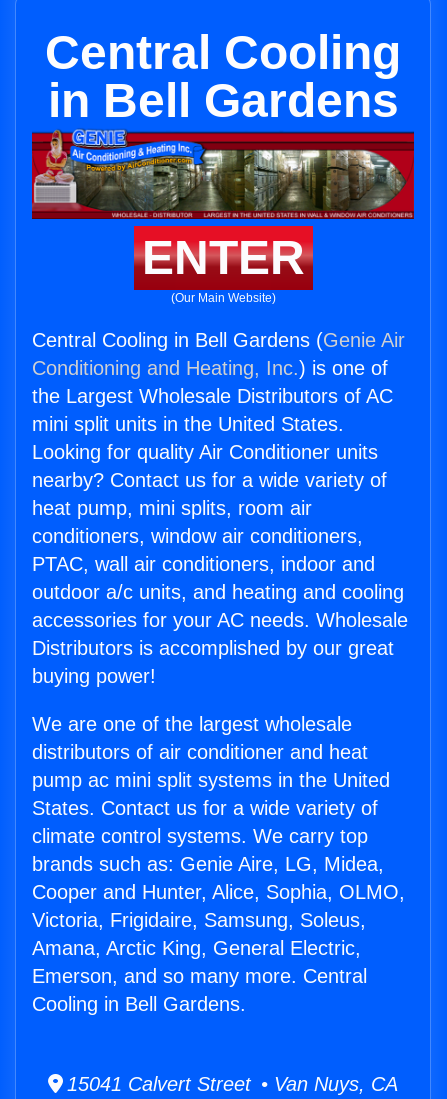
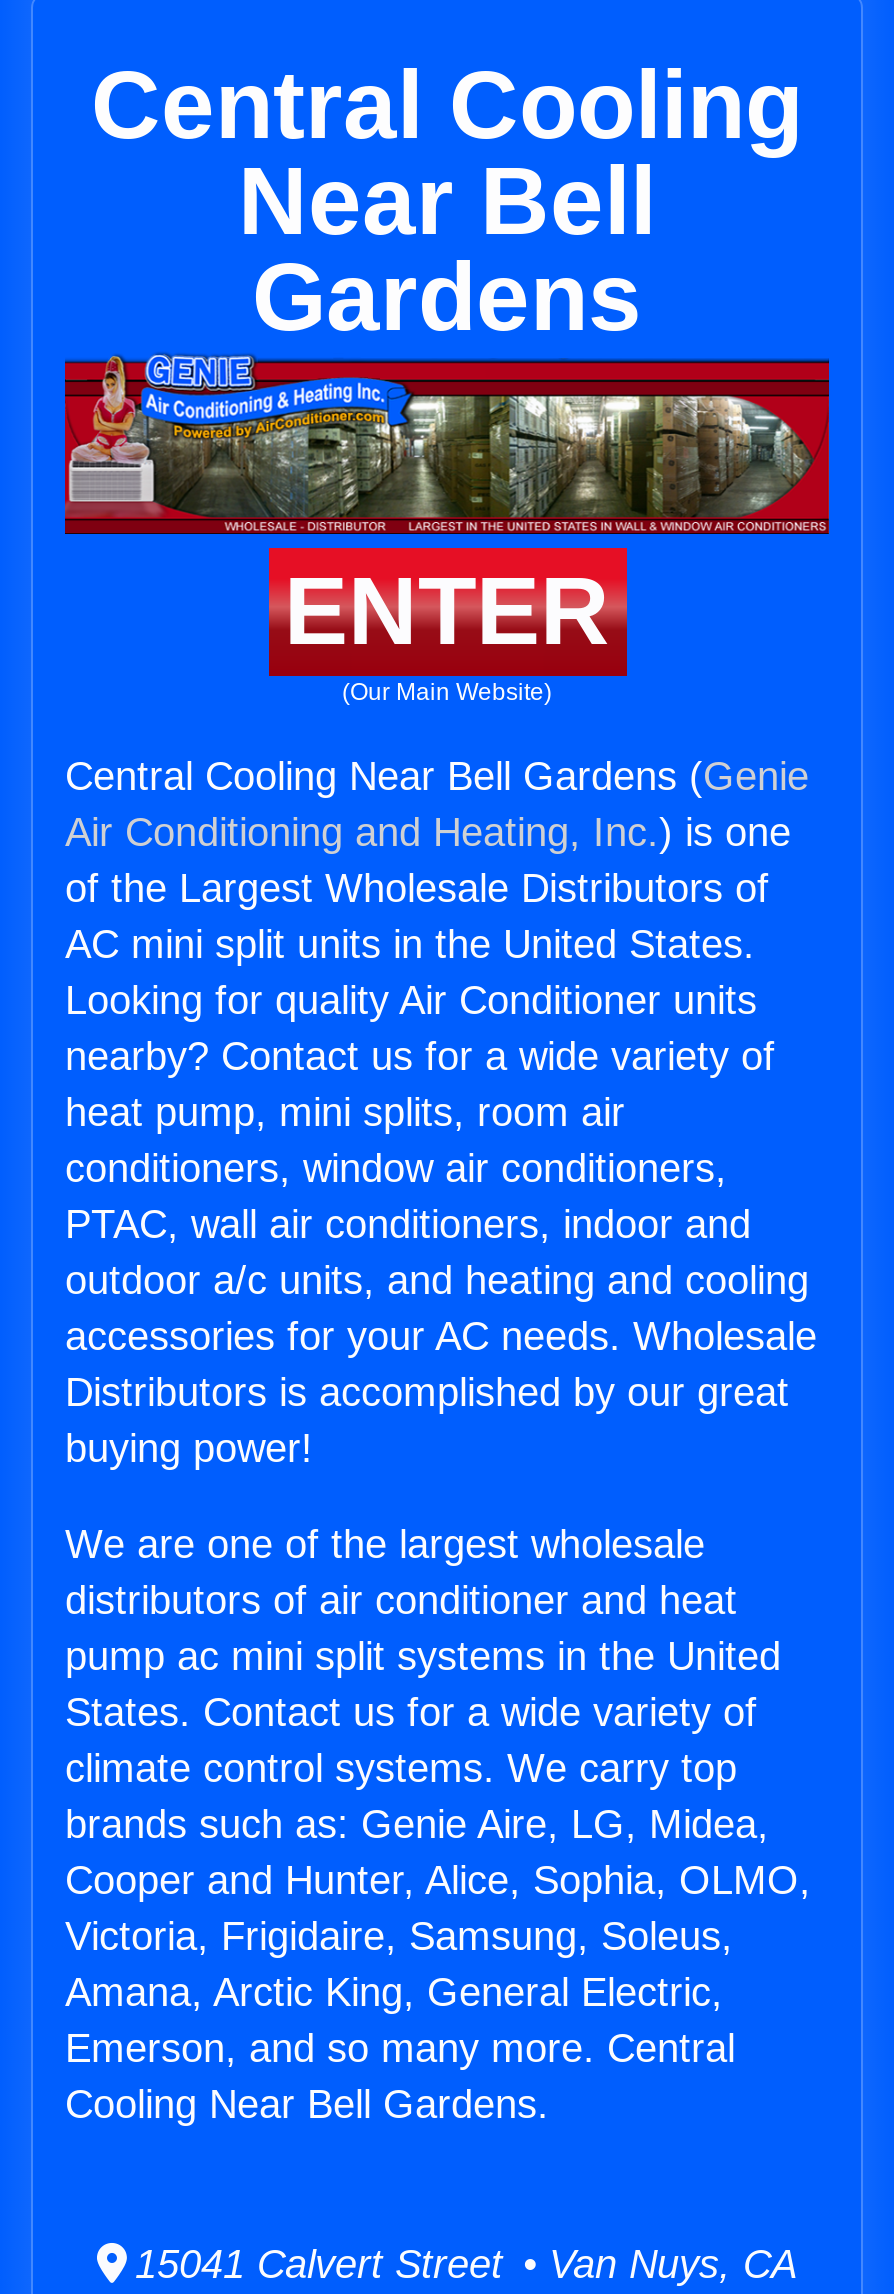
[47,74,398,127] in Bell Gardens -> [238,148,656,350] Near Bell | Gardens
[32,329,405,435] Central Cooling in Bell Gardens (Genie Air | Conditioning and Heating, Inc.) is one of | the Largest Wholesale Distributors of AC | mini split units in the United States. -> [65,754,809,966] Central Cooling Near Bell Gardens (Genie | Air Conditioning and Heating, Inc.) is one | of the Largest Wholesale Distributors of | AC mini split units in the United States.
[32,993,246,1015] Cooling in Bell Gardens. -> [65,2082,549,2126] Cooling Near Bell Gardens.

